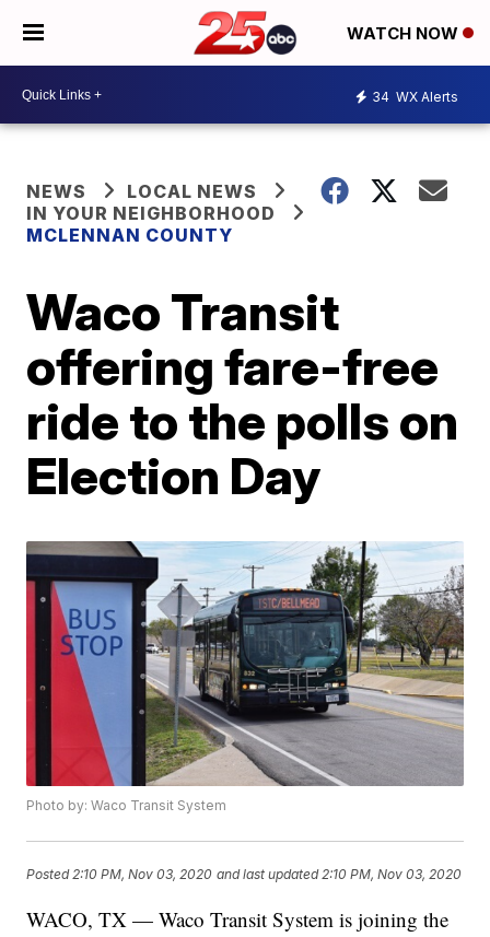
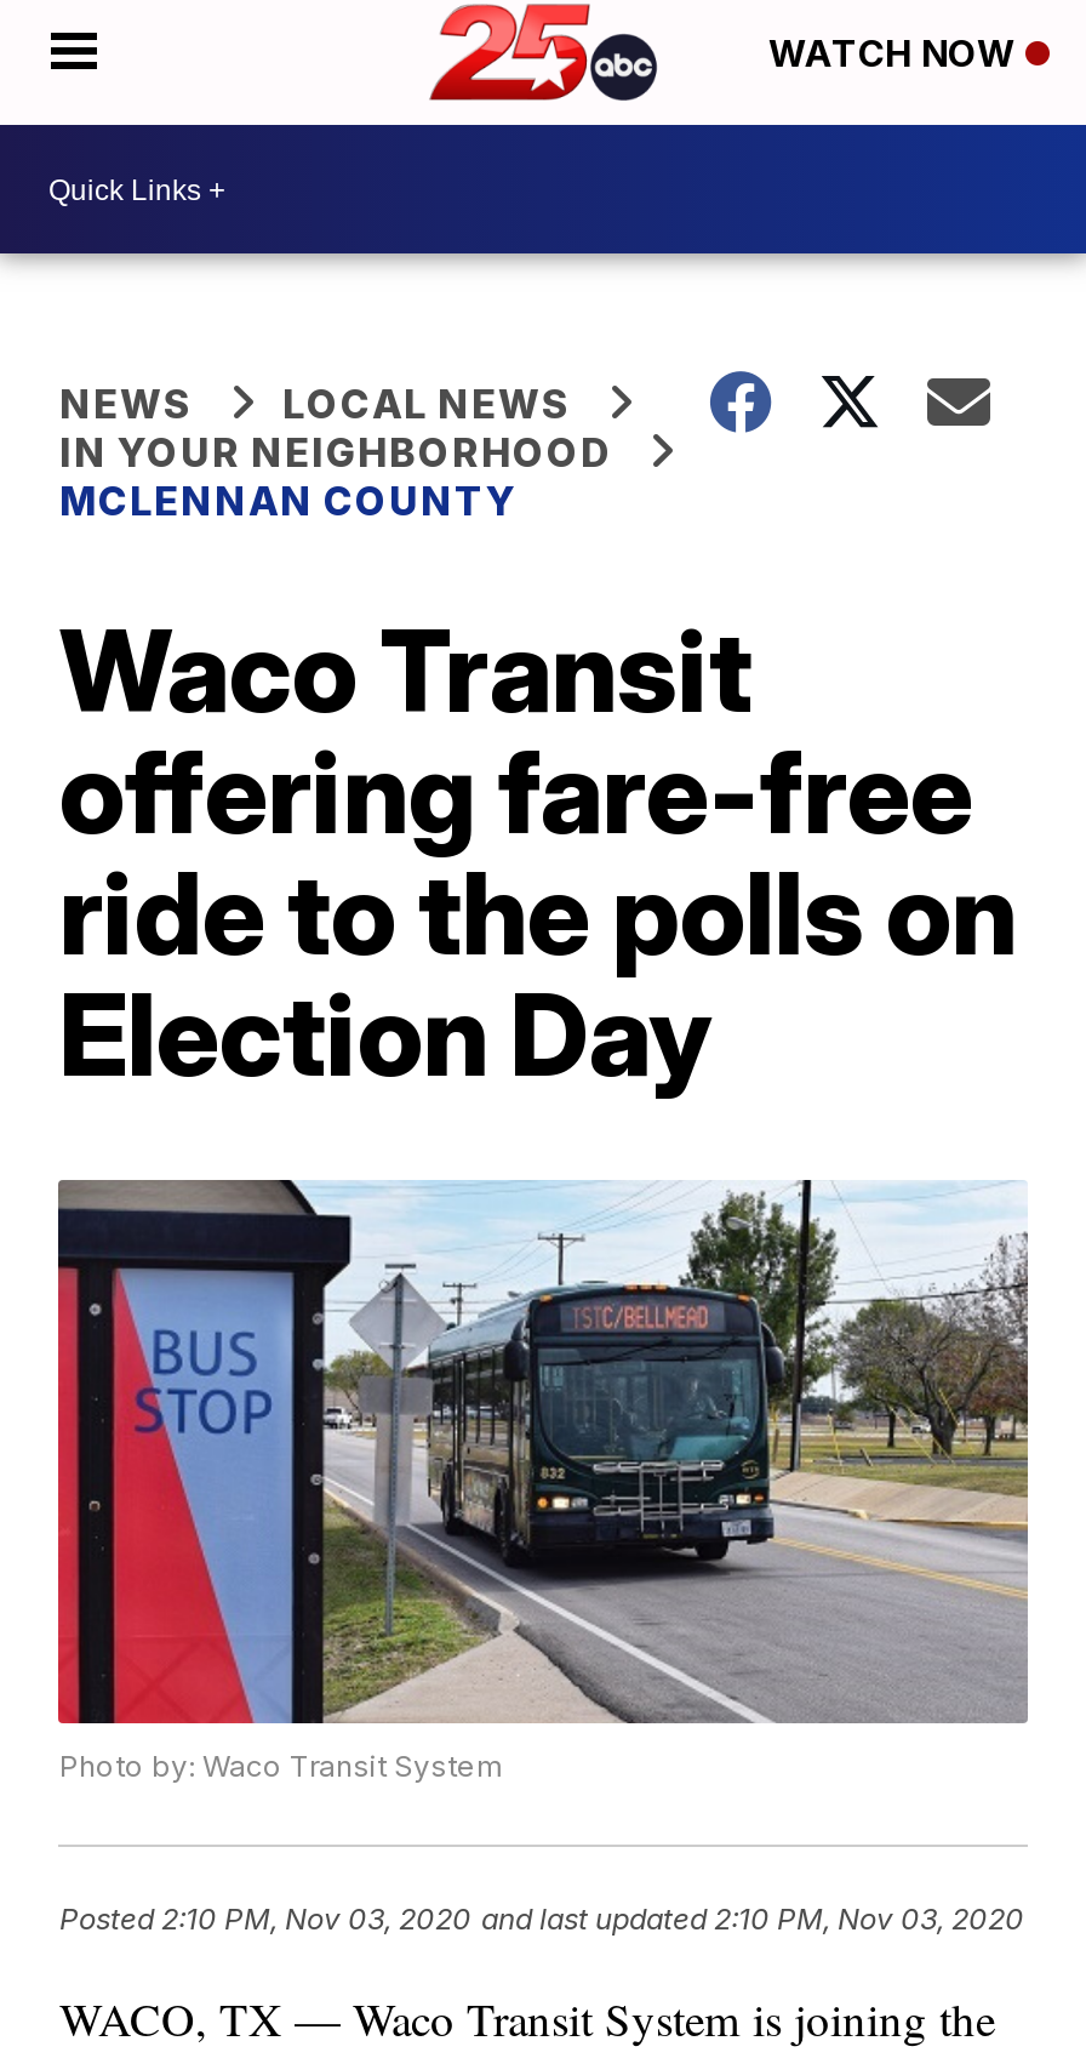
[372,88,458,104] 34 WX Alerts -> none

